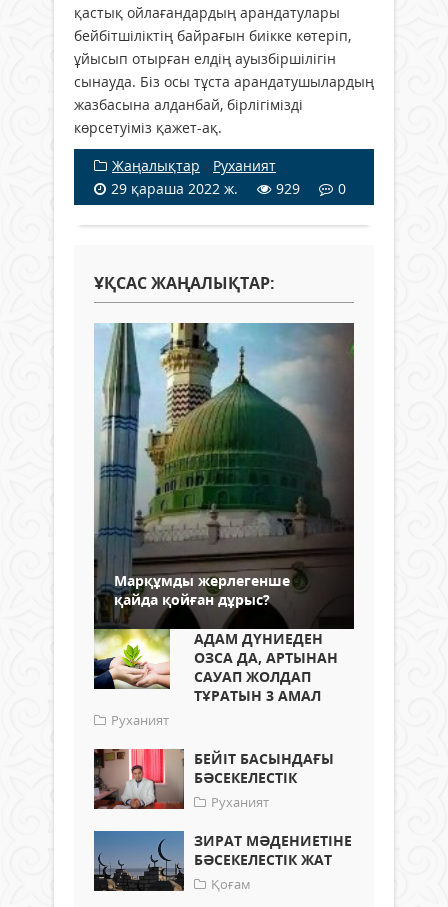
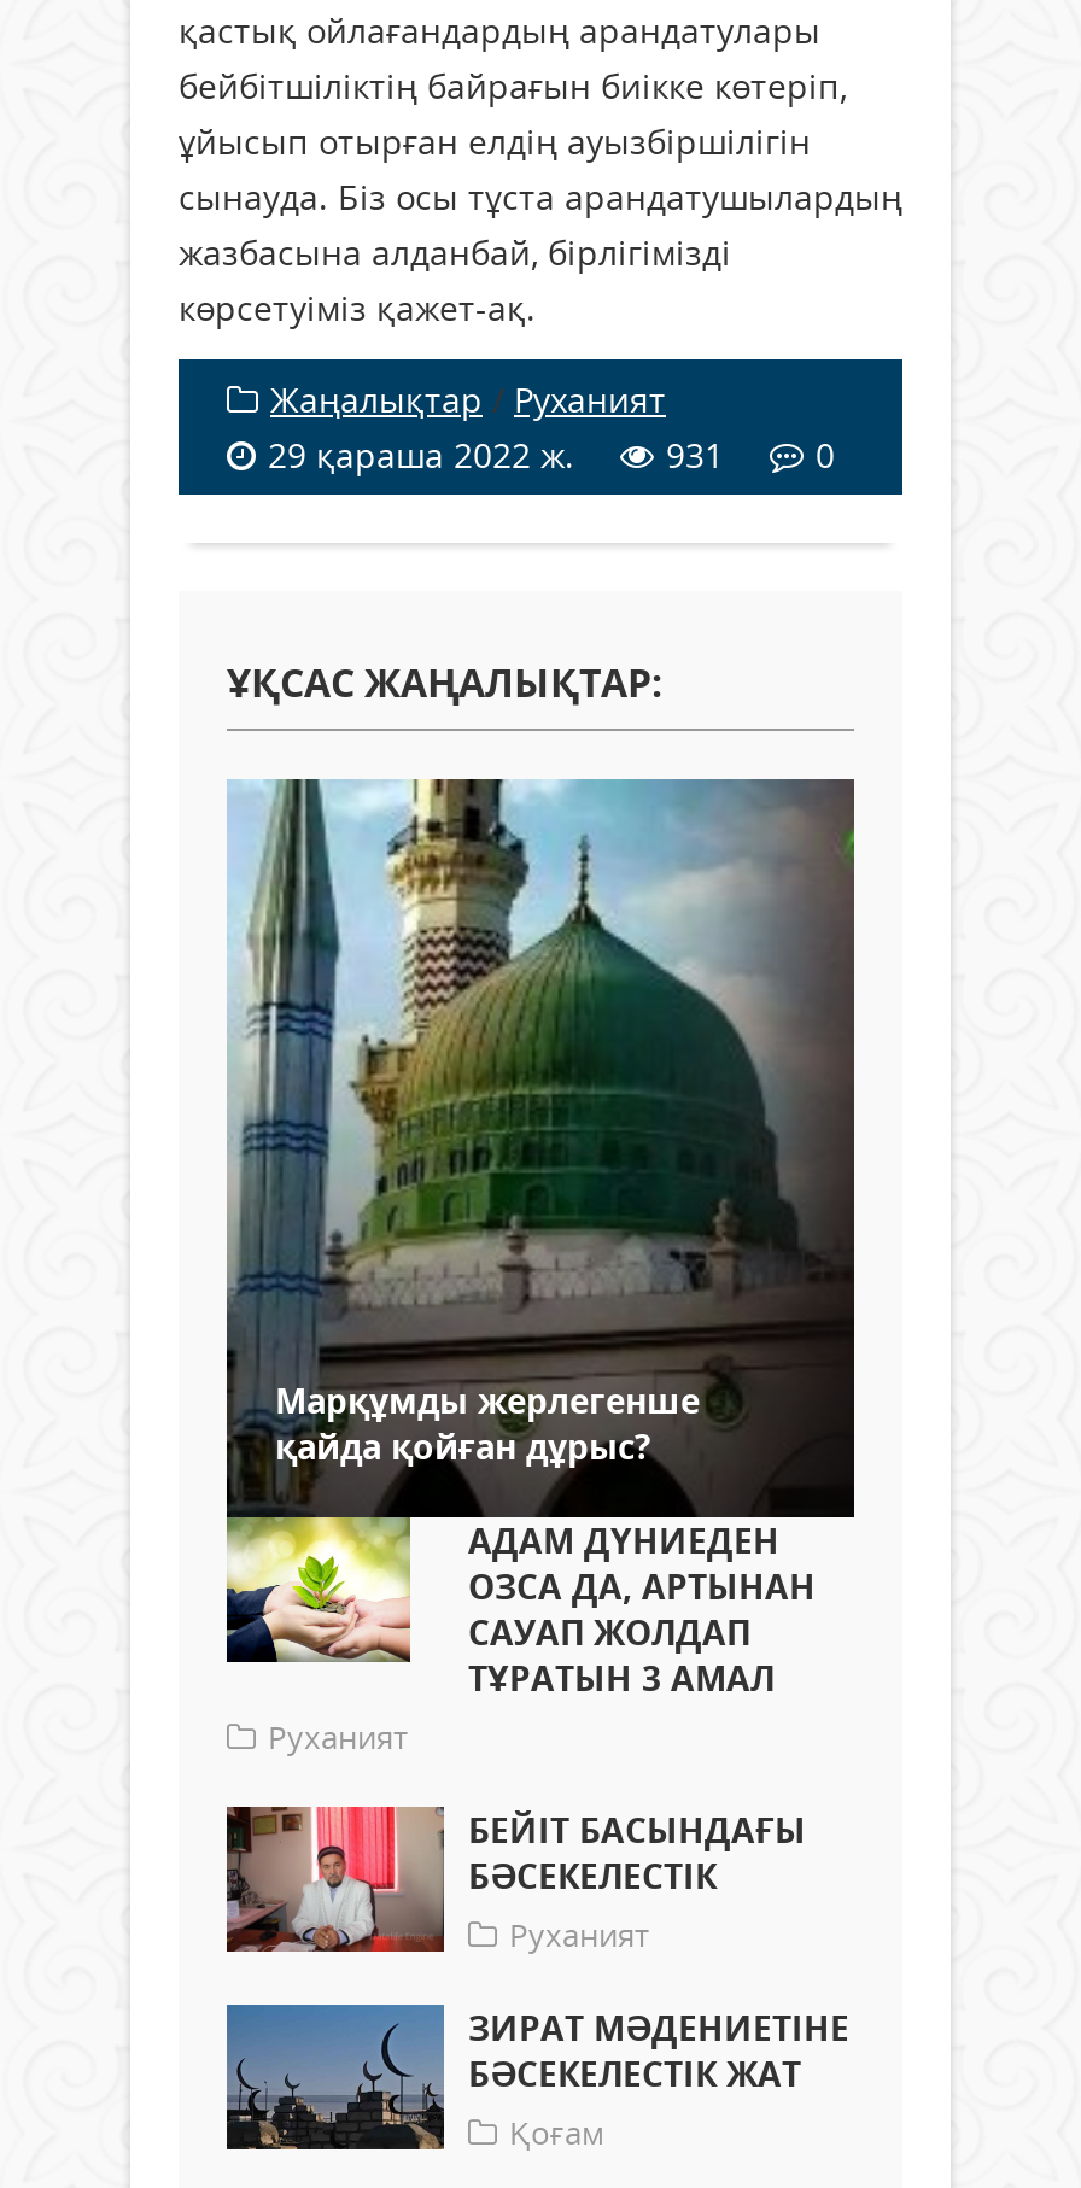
[111,179,346,198] 29 қараша 2022 ж. 929 0 -> [268,433,835,478] 29 қараша 2022 ж. 931 0

